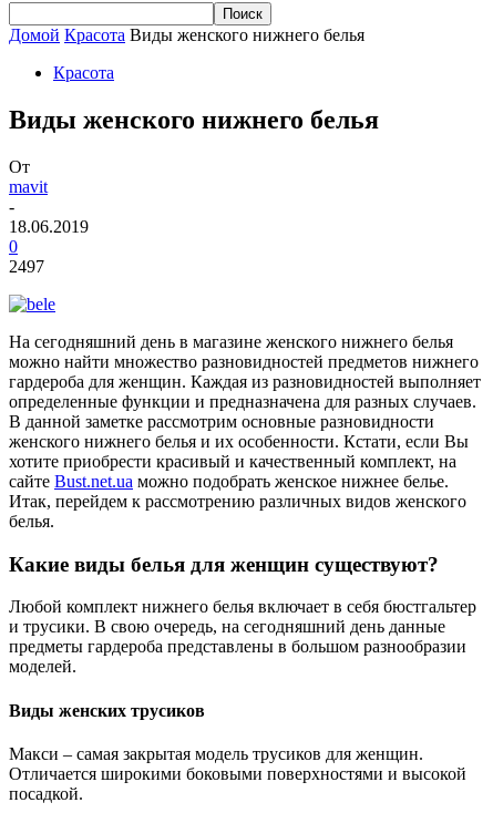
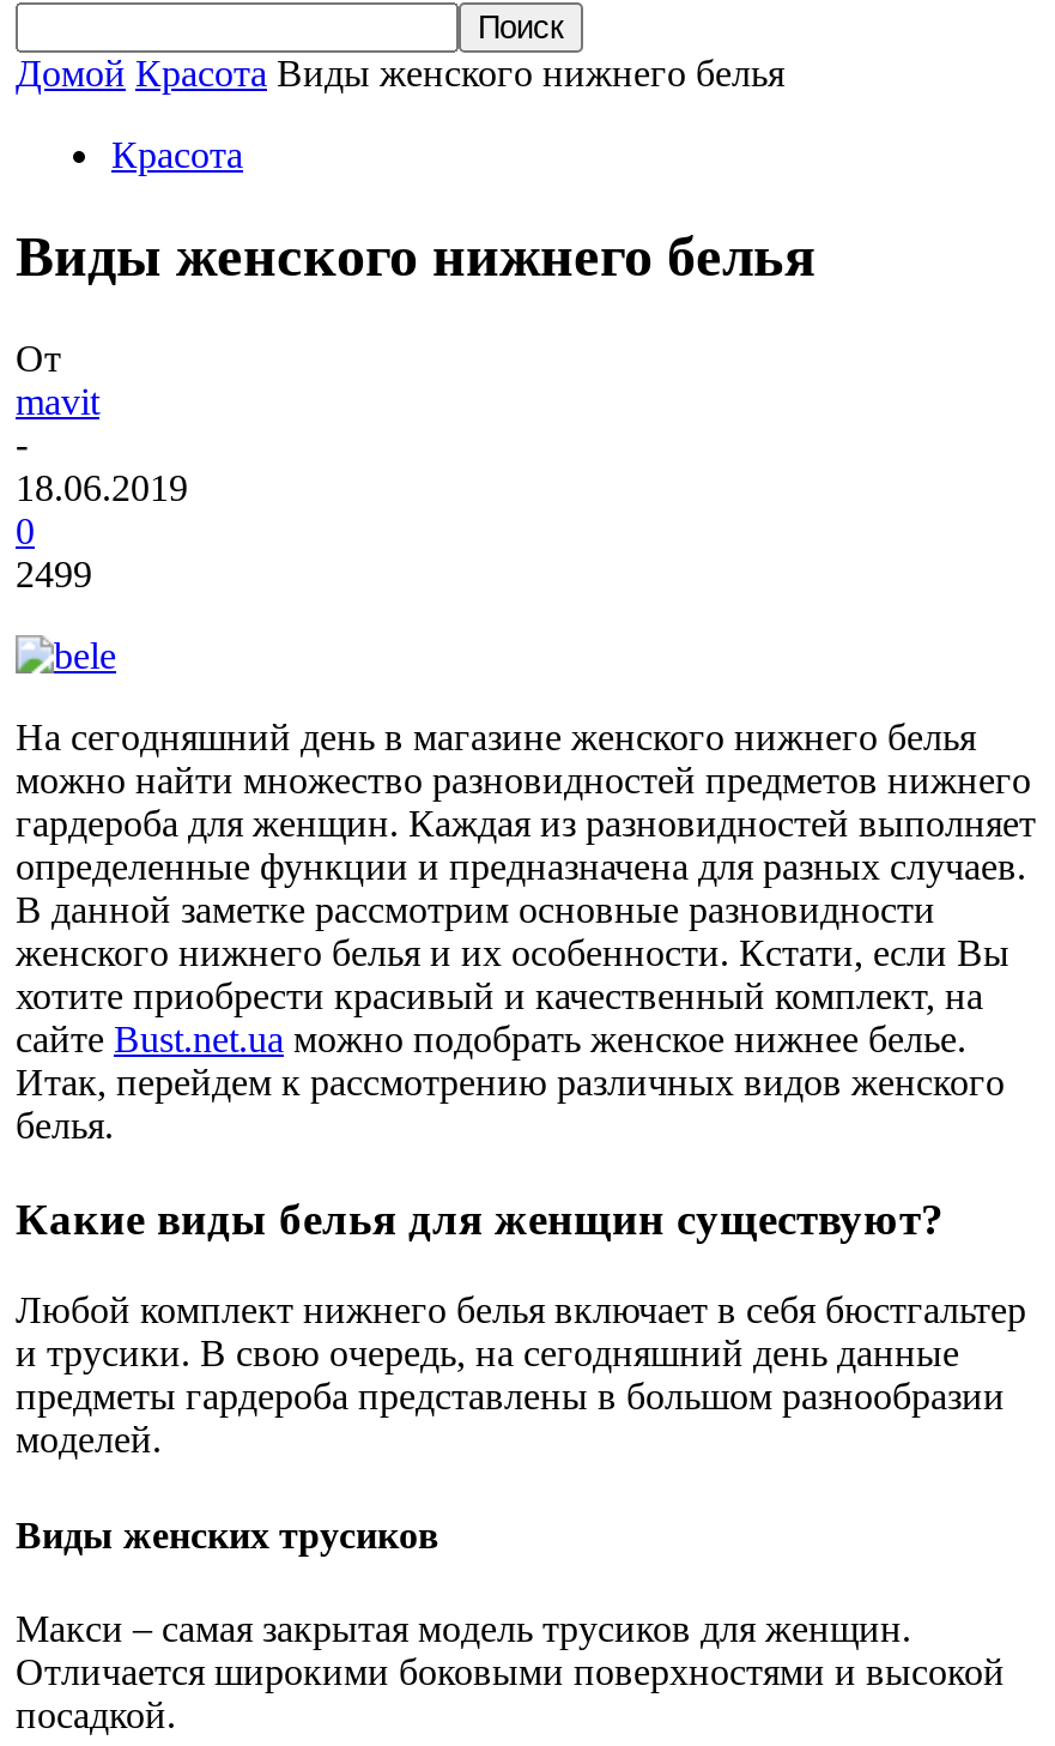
[9,257,44,276] 2497 -> [16,553,92,594] 2499

